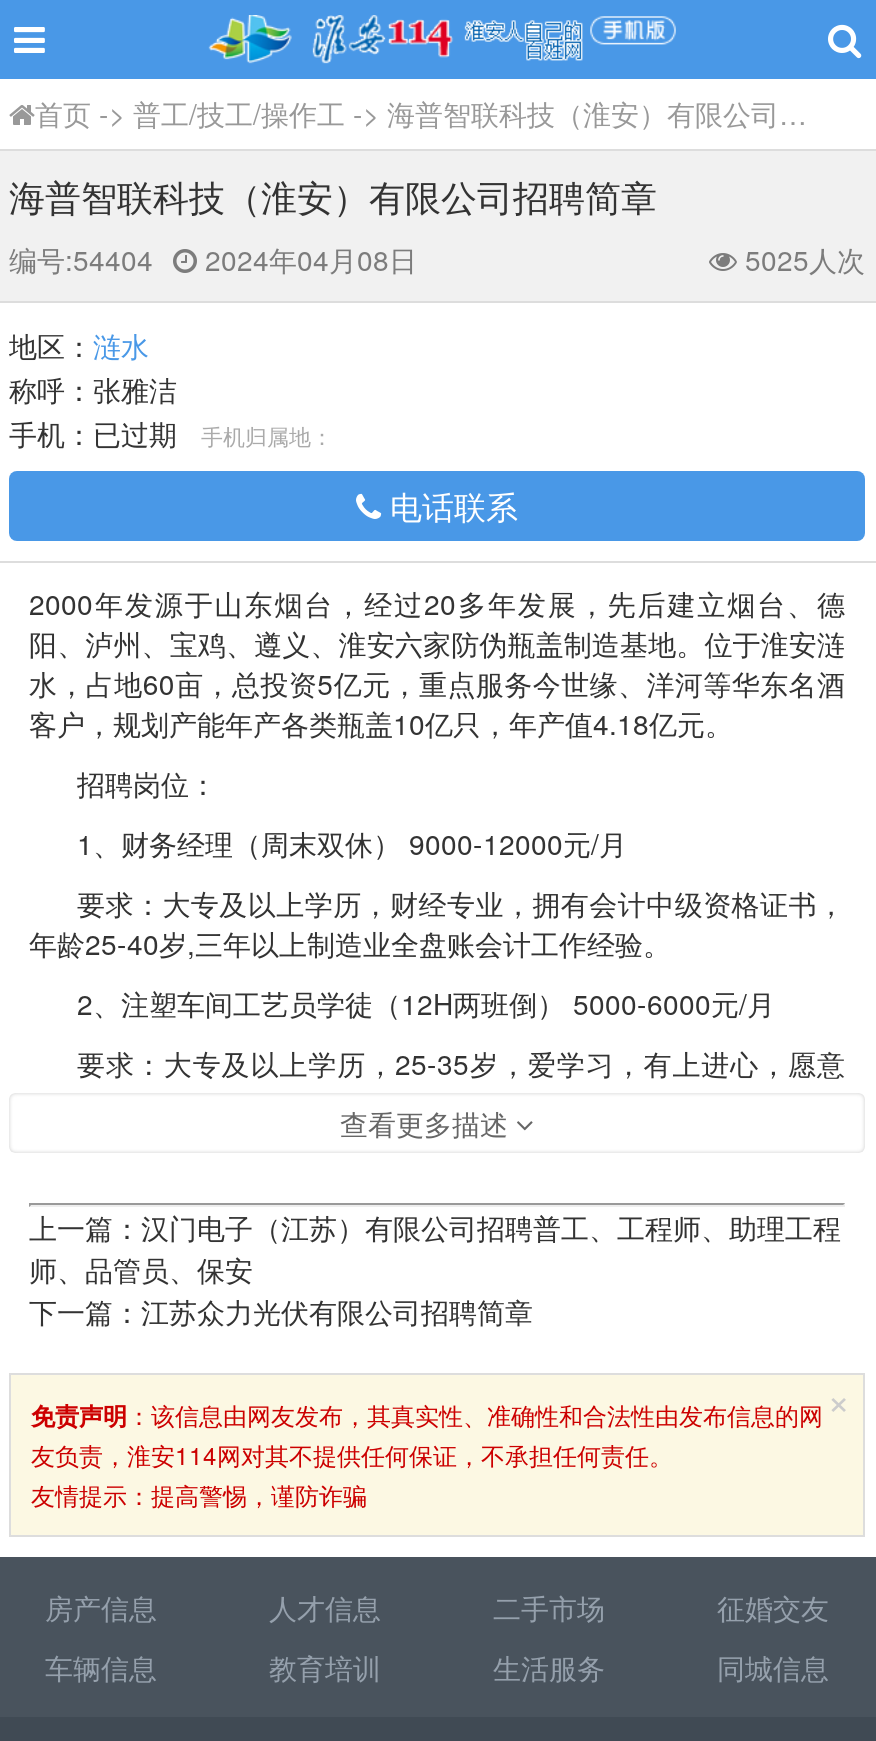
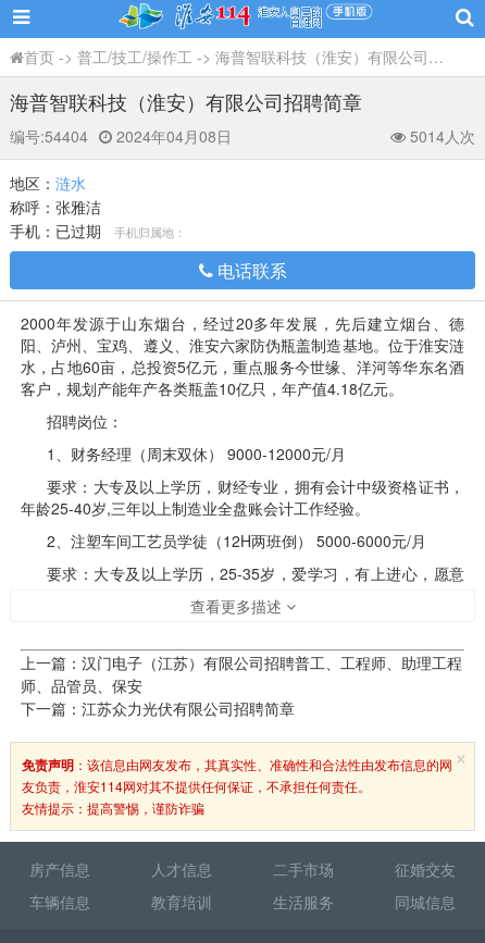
[737,239,865,279] 5025人次 -> [406,125,475,147] 5014人次

